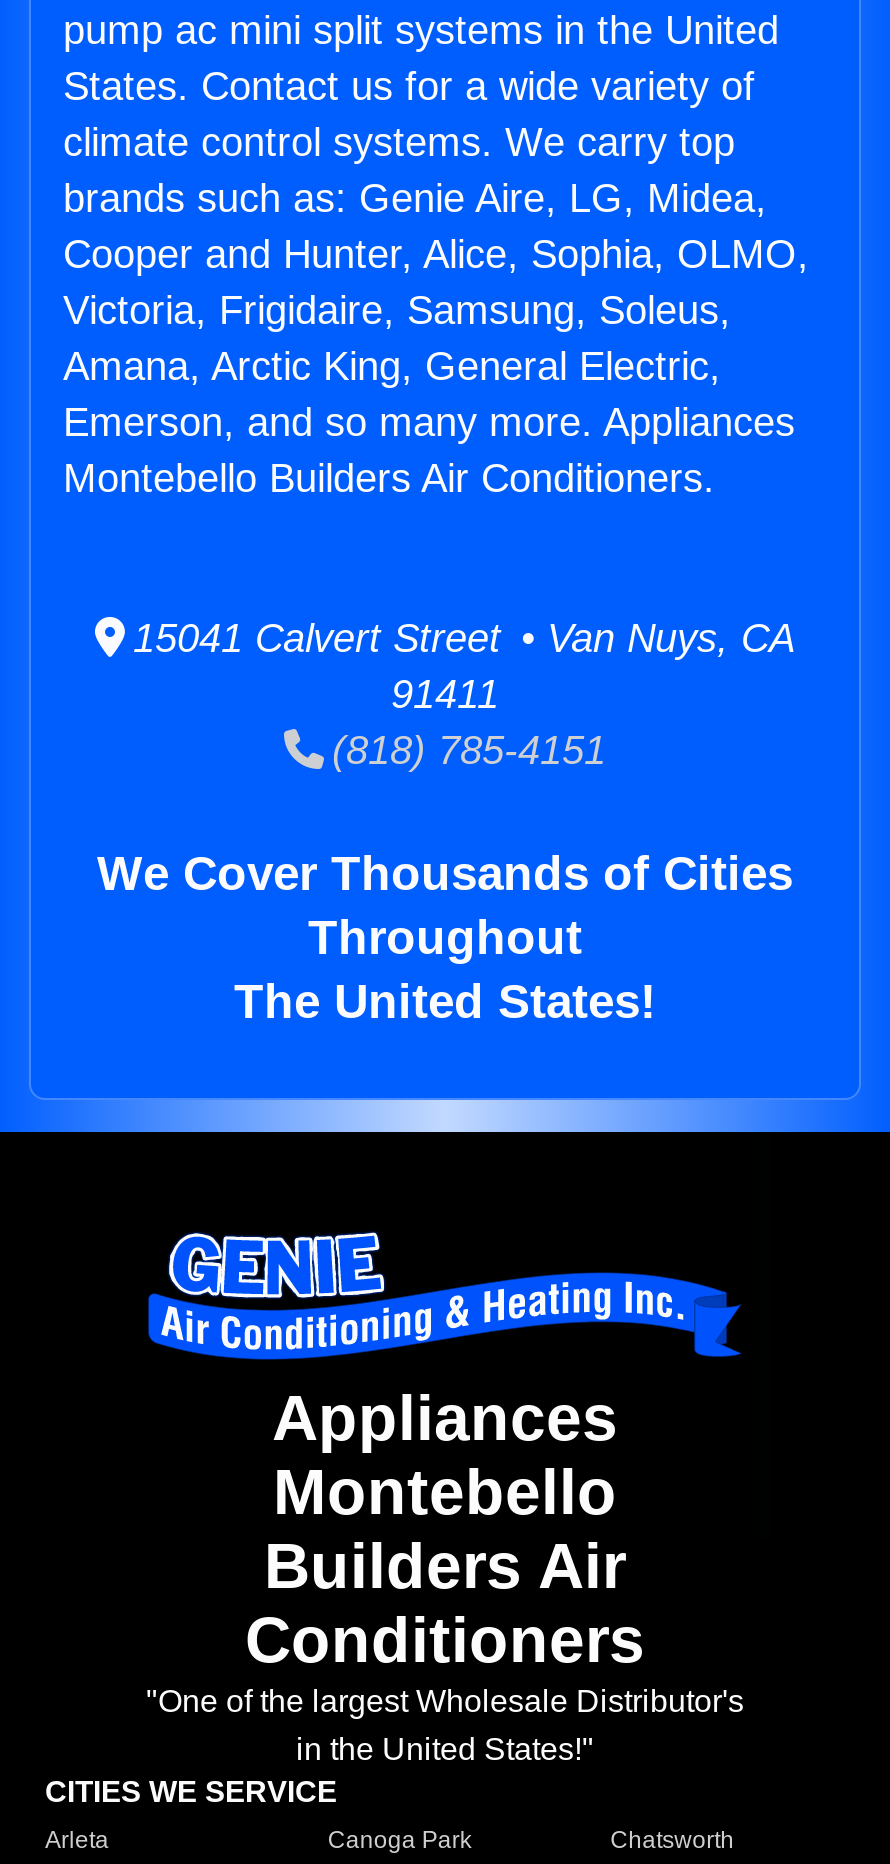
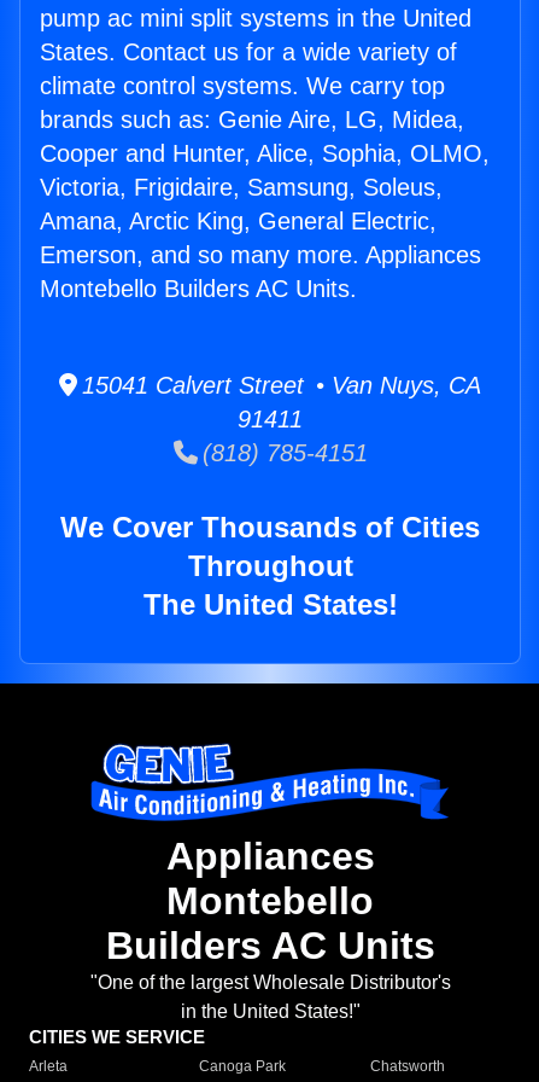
[63,456,715,500] Montebello Builders Air Conditioners. -> [40,275,357,302] Montebello Builders AC Units.
[245,1531,645,1677] Builders Air | Conditioners -> [106,924,435,968] Builders AC Units

